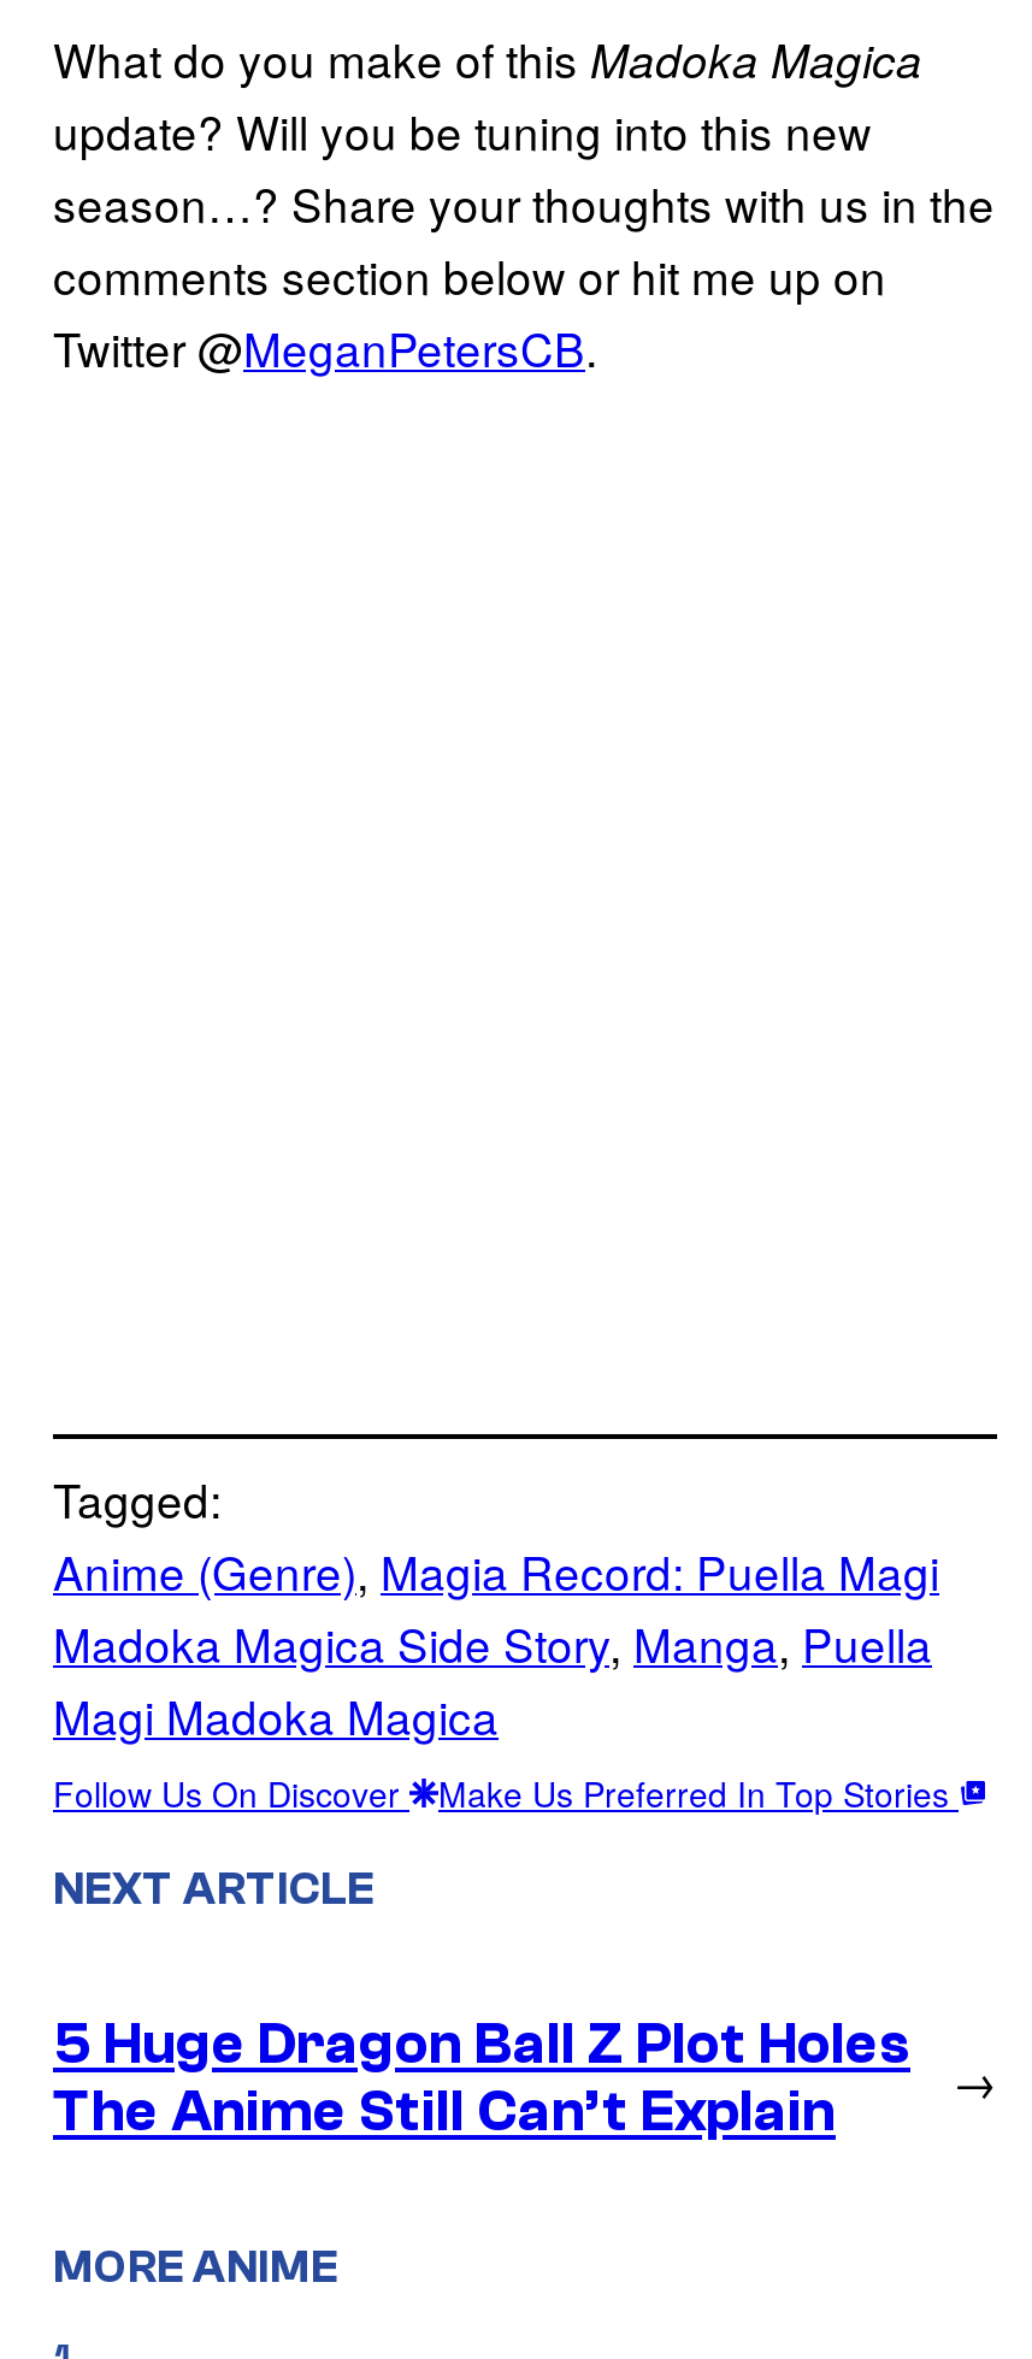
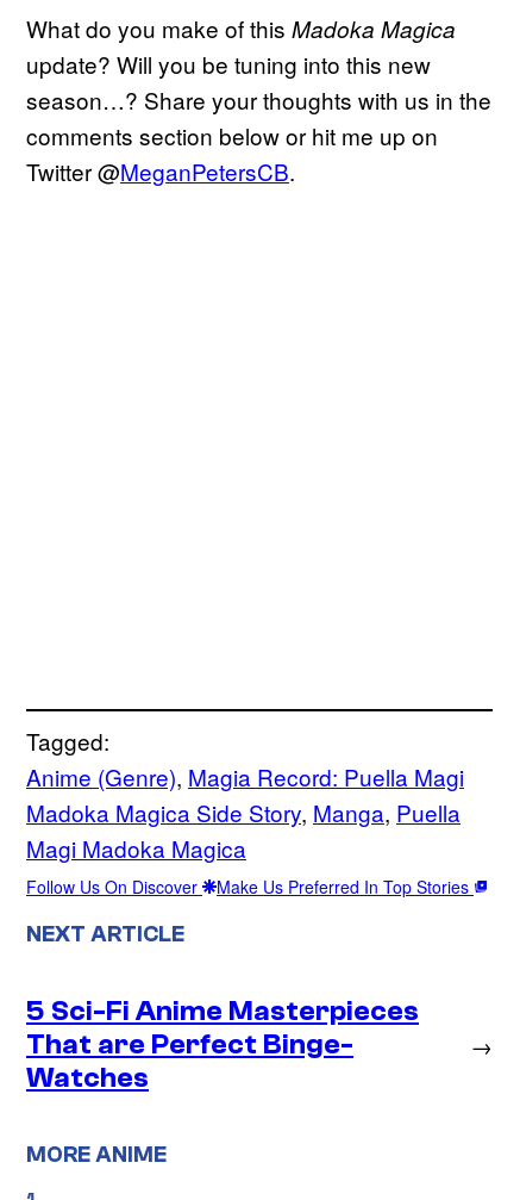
[53,2011,910,2143] 5 Huge Dragon Ball Z Plot Holes | The Anime Still Can’t Explain -> [26,994,419,1093] 5 Sci-Fi Anime Masterpieces | That are Perfect Binge- | Watches

